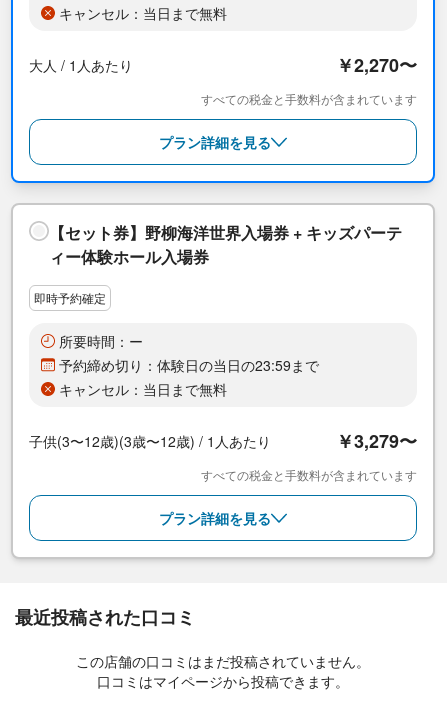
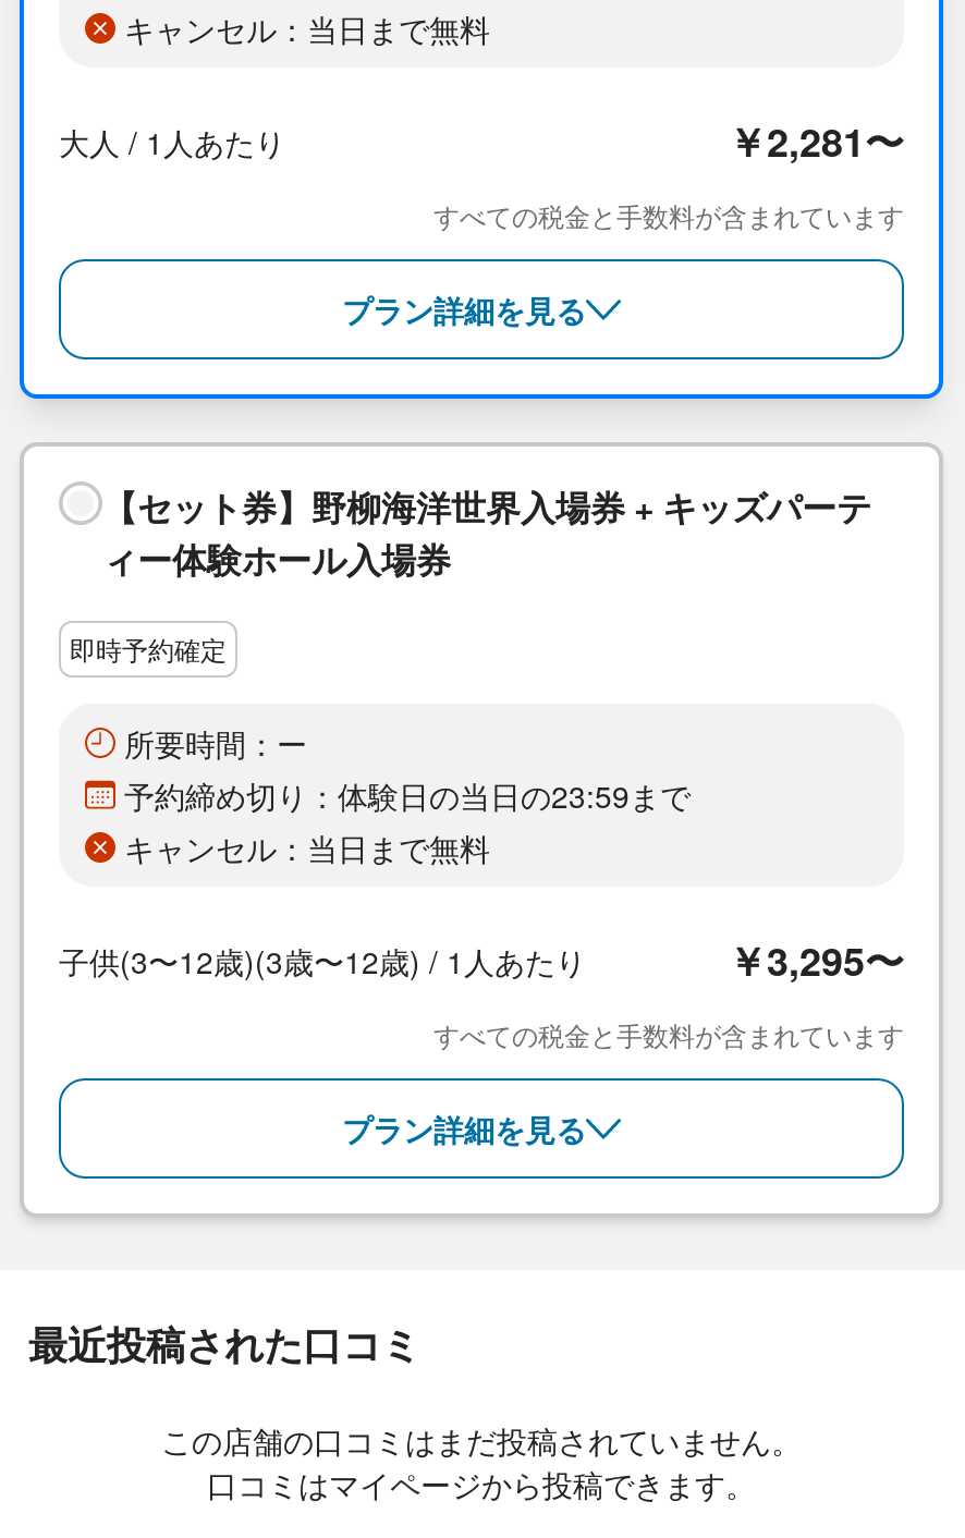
[336,52,417,78] ￥2,270〜 -> [728,113,904,169] ￥2,281〜
[336,428,417,454] ￥3,279〜 -> [728,932,904,989] ￥3,295〜

